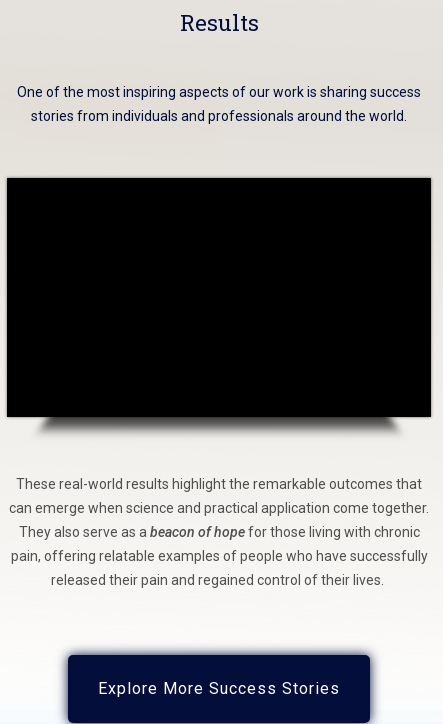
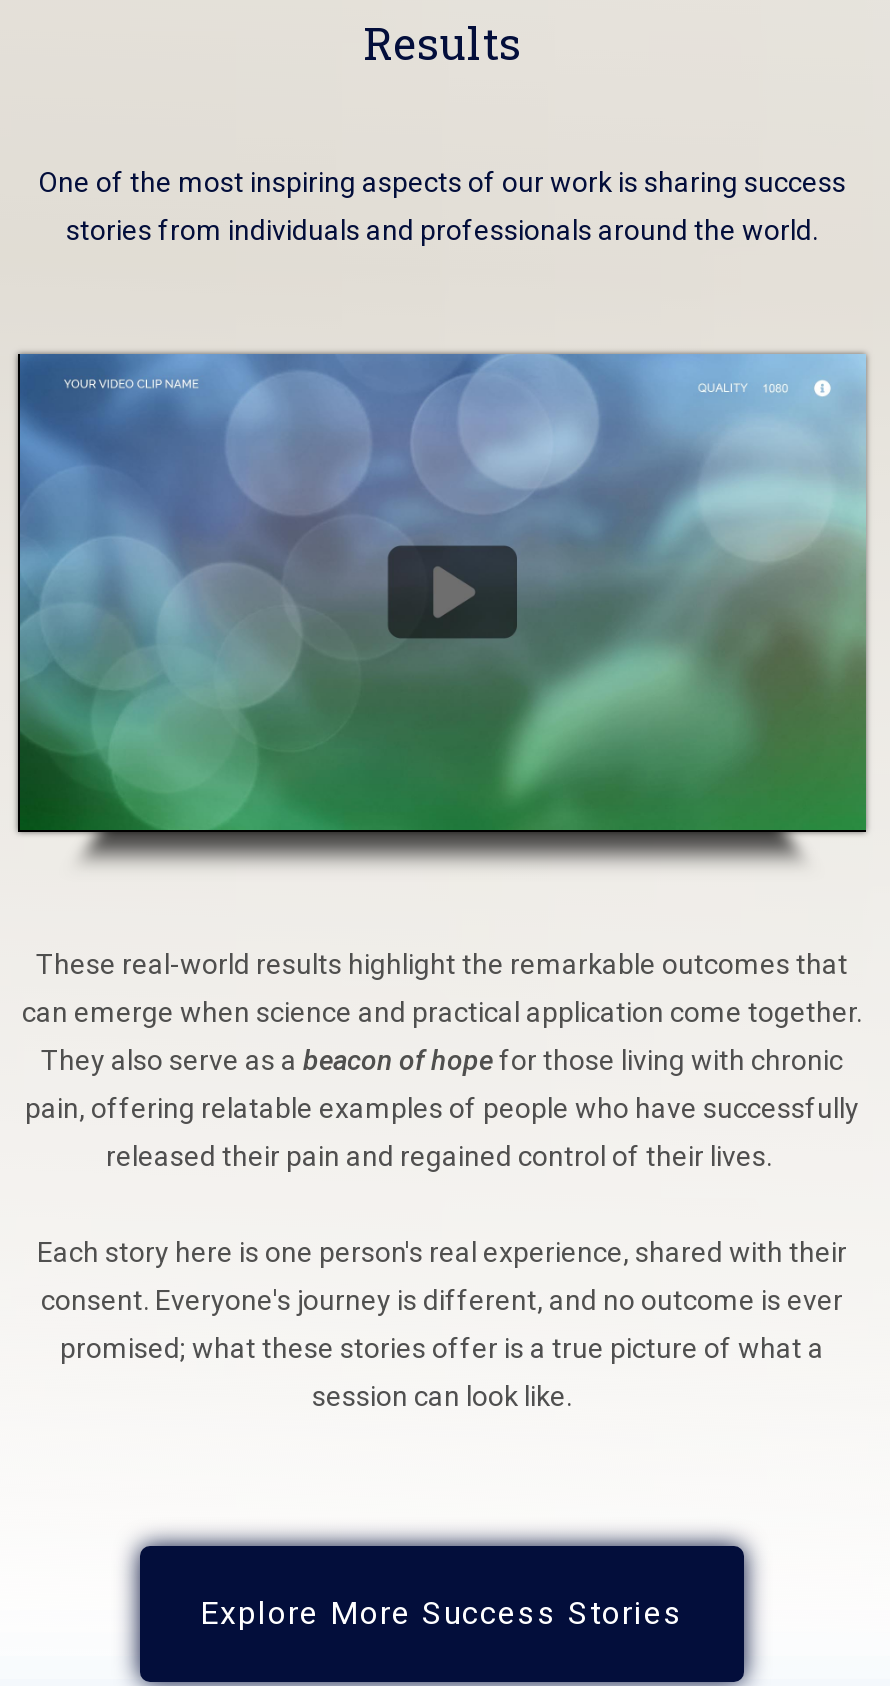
none -> [18,352,868,832] [image]
none -> [37,1237,847,1413] Each story here is one person's real experience, shared with their | consent. Everyone's journey is different, and no outcome is ever | promised; what these stories offer is a true picture of what a | session can look like.

